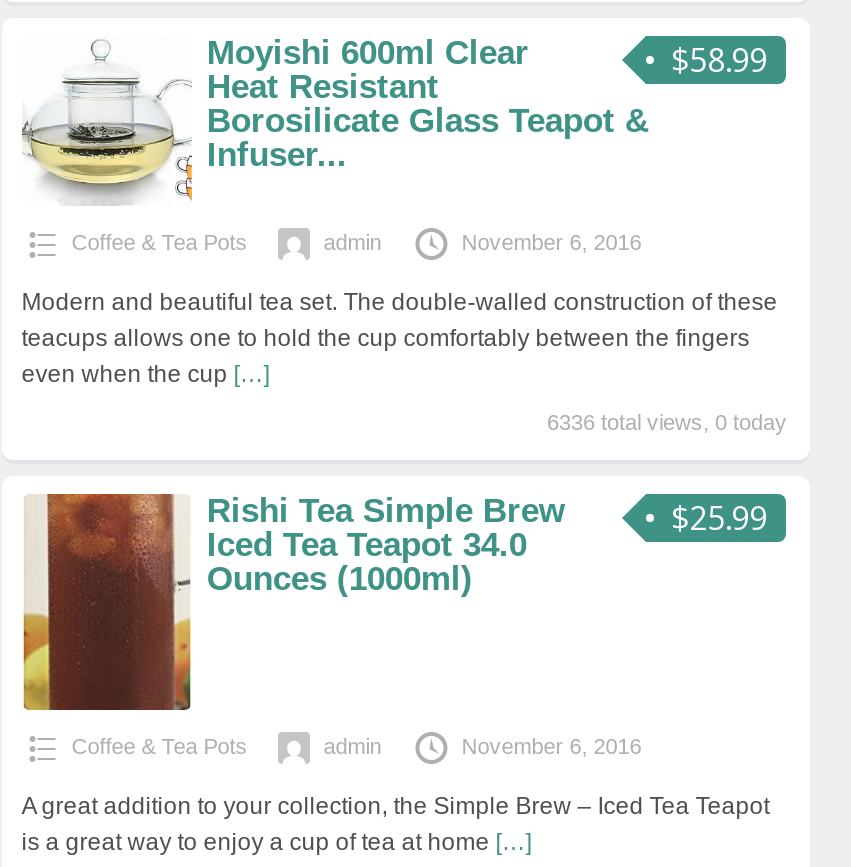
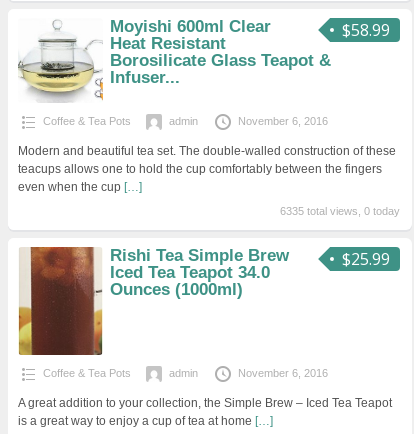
[547,410,787,434] 6336 total views, 0 today -> [280,205,400,217] 6335 total views, 0 today

